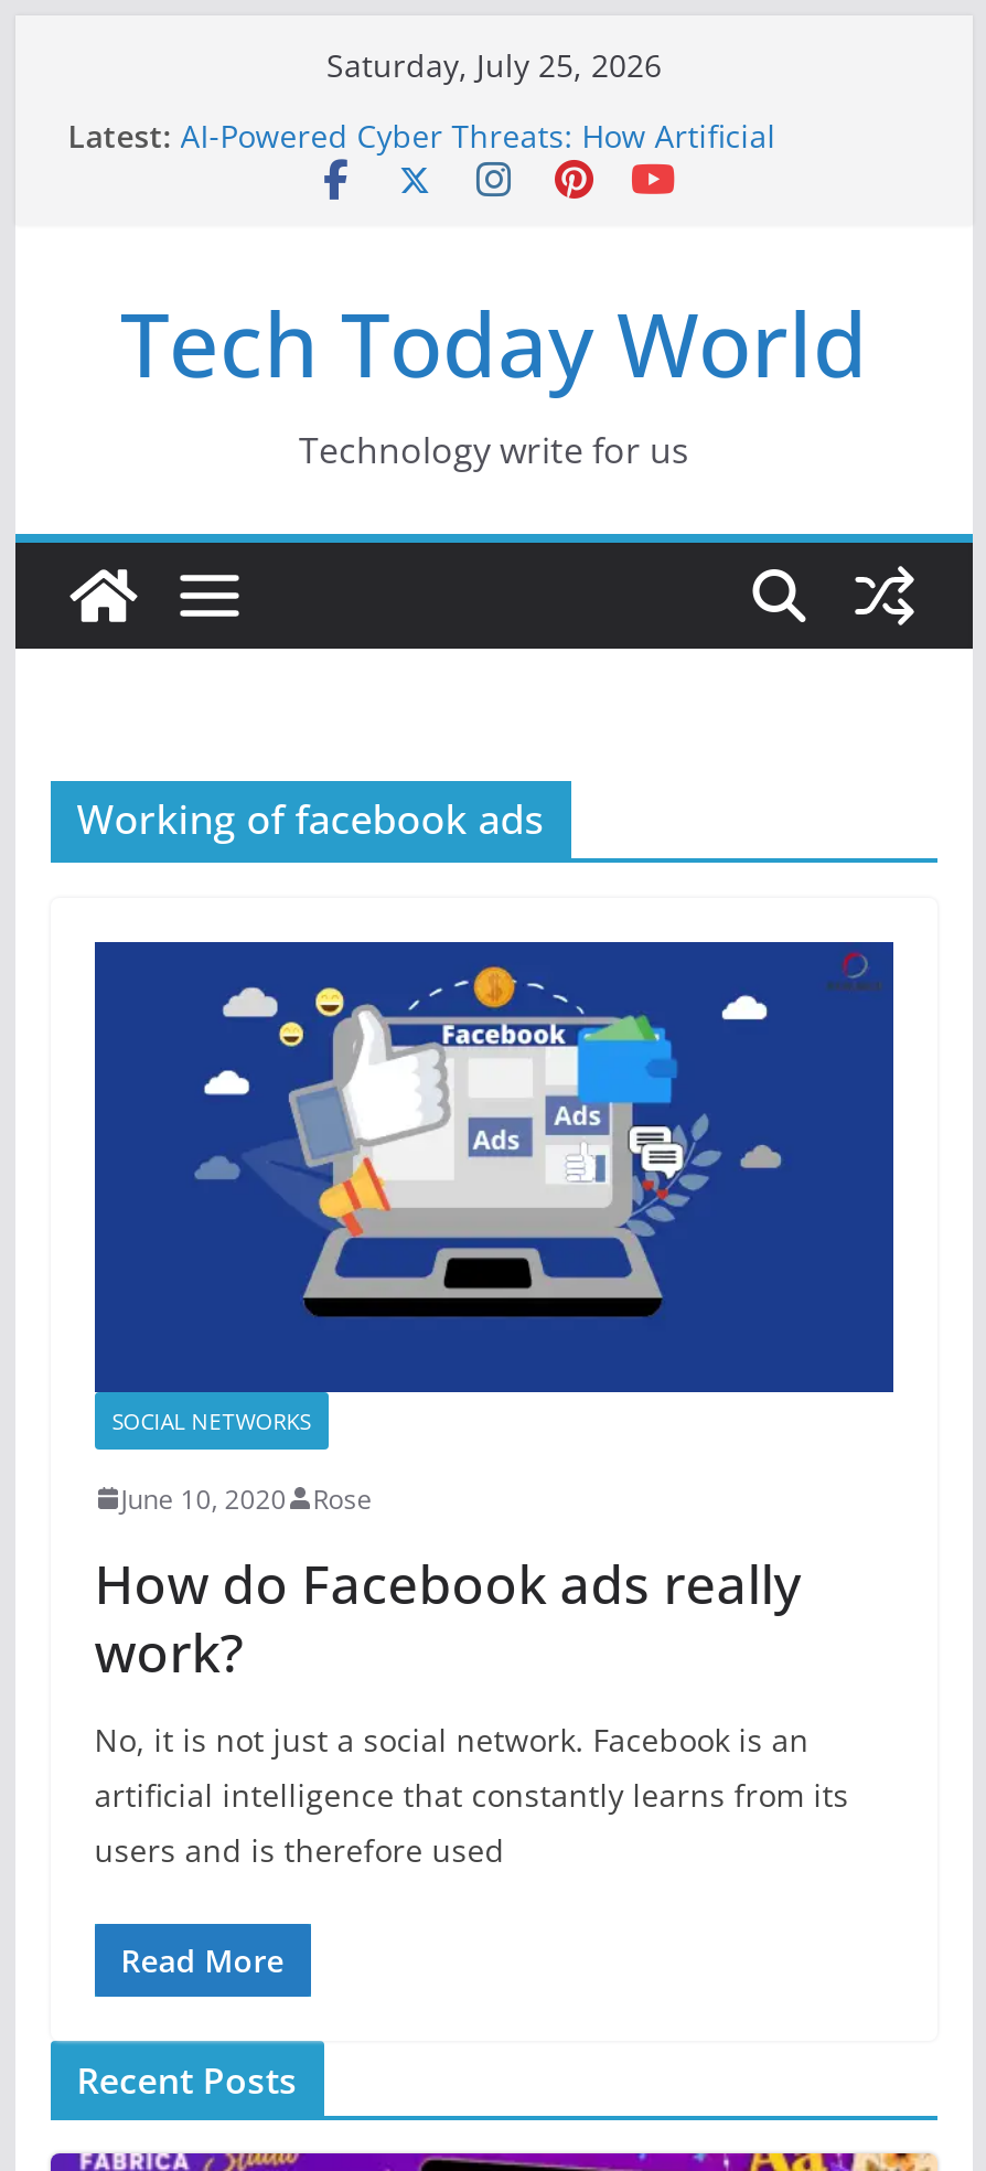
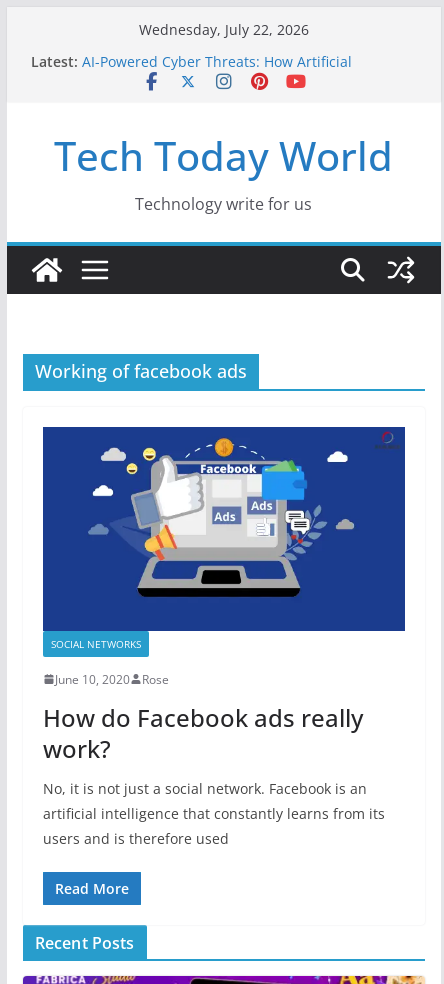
[326,44,662,86] Saturday, July 25, 2026 -> [139,20,309,39] Wednesday, July 22, 2026

